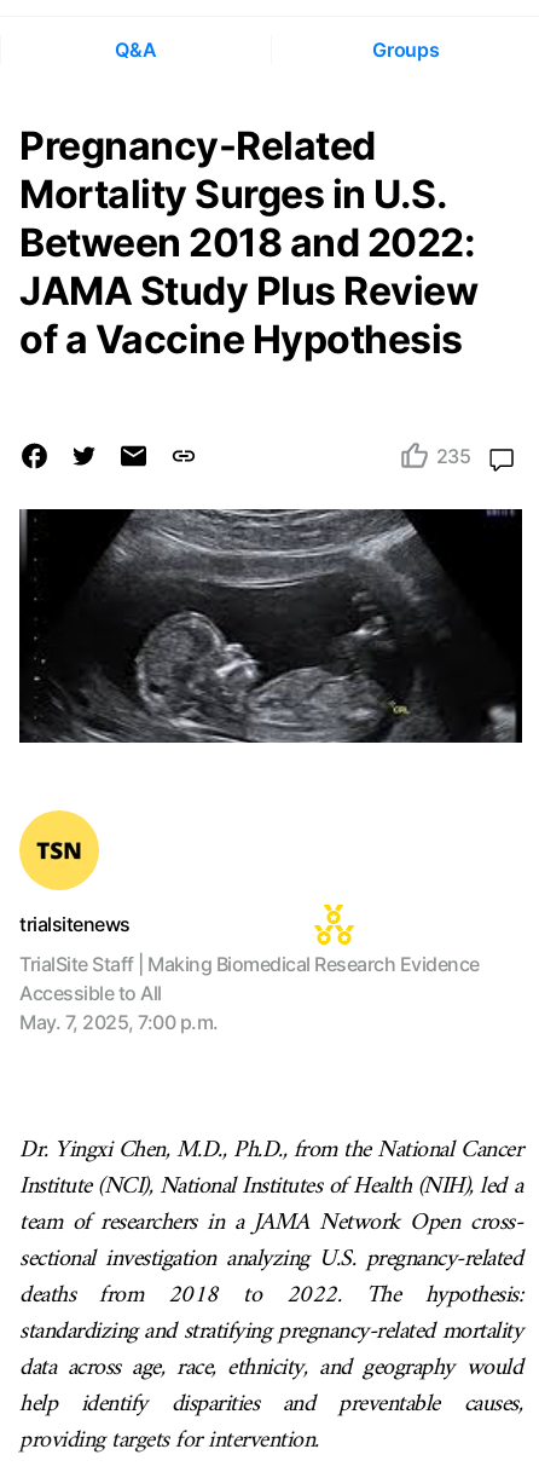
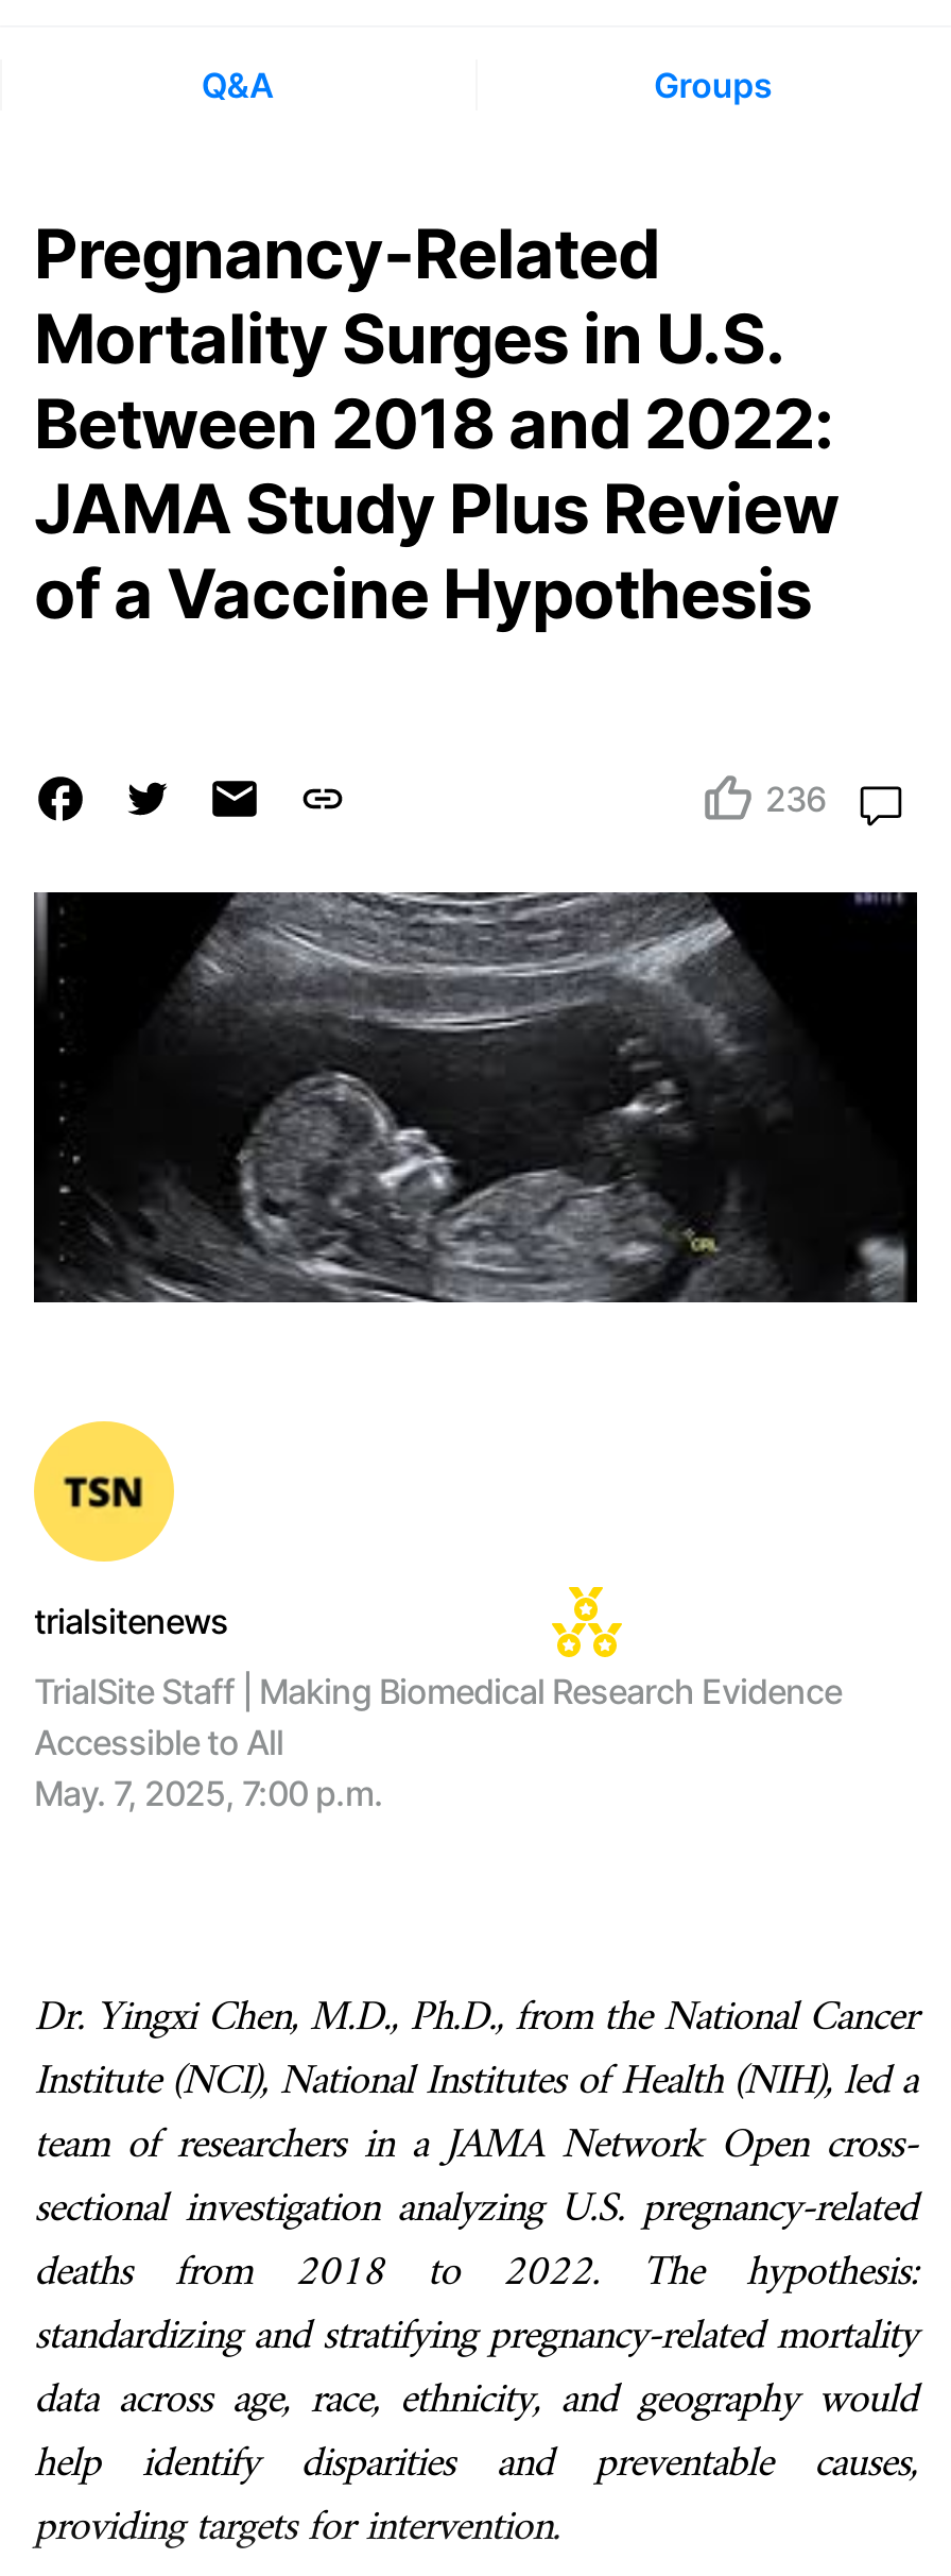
[436,444,470,468] 235 -> [765,778,826,820] 236

